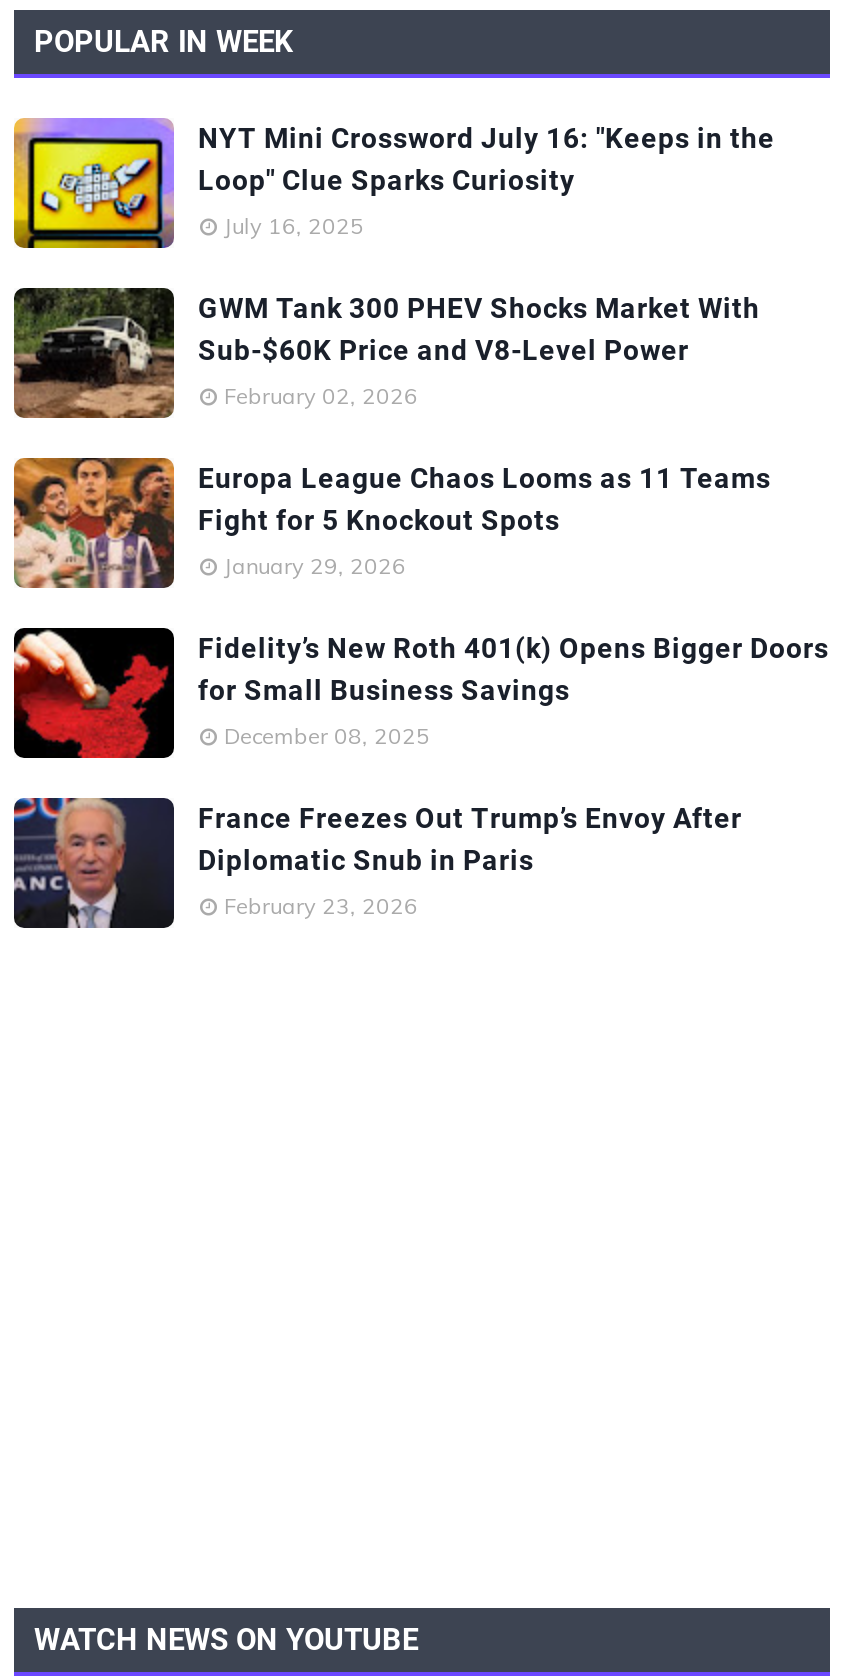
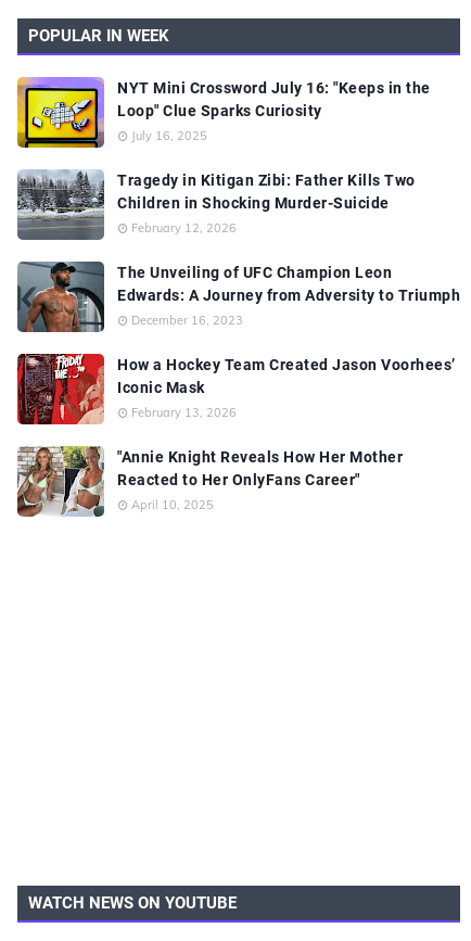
[12,286,760,418] [image] | GWM Tank 300 PHEV Shocks Market With | Sub-$60K Price and V8-Level Power -> [17,169,415,240] [image] | Tragedy in Kitigan Zibi: Father Kills Two | Children in Shocking Murder-Suicide
[224,382,418,410] February 02, 2026 -> [131,220,237,236] February 12, 2026
[12,456,771,588] [image] | Europa League Chaos Looms as 11 Teams | Fight for 5 Knockout Spots -> [16,260,460,333] [image] | The Unveiling of UFC Champion Leon | Edwards: A Journey from Adversity to Triumph
[224,552,406,580] January 29, 2026 -> [131,313,243,328] December 16, 2023
[12,626,829,760] [image] | Fidelity’s New Roth 401(k) Opens Bigger Doors | for Small Business Savings -> [16,353,455,425] [image] | How a Hockey Team Created Jason Voorhees’ | Iconic Mask
[224,722,430,750] December 08, 2025 -> [131,405,237,420] February 13, 2026
[12,796,742,930] [image] | France Freezes Out Trump’s Envoy After | Diplomatic Snub in Paris -> [16,445,403,518] [image] | "Annie Knight Reveals How Her Mother | Reacted to Her OnlyFans Career"
[224,892,418,920] February 23, 2026 -> [131,497,214,512] April 10, 2025

